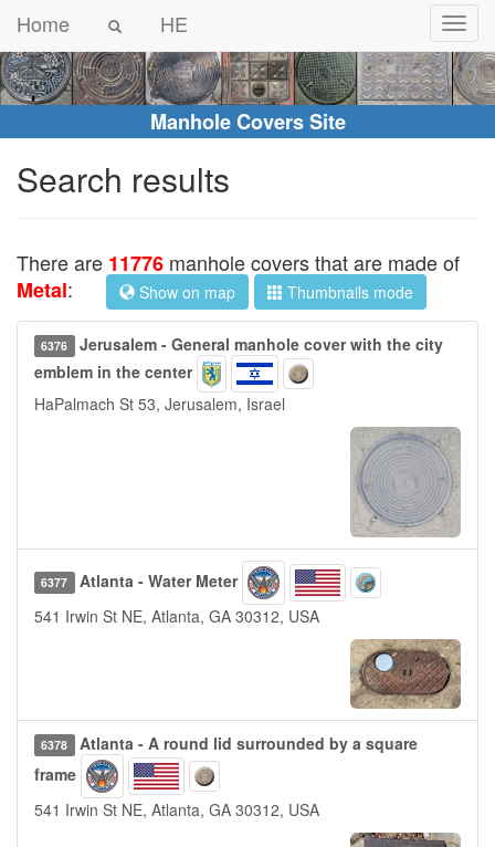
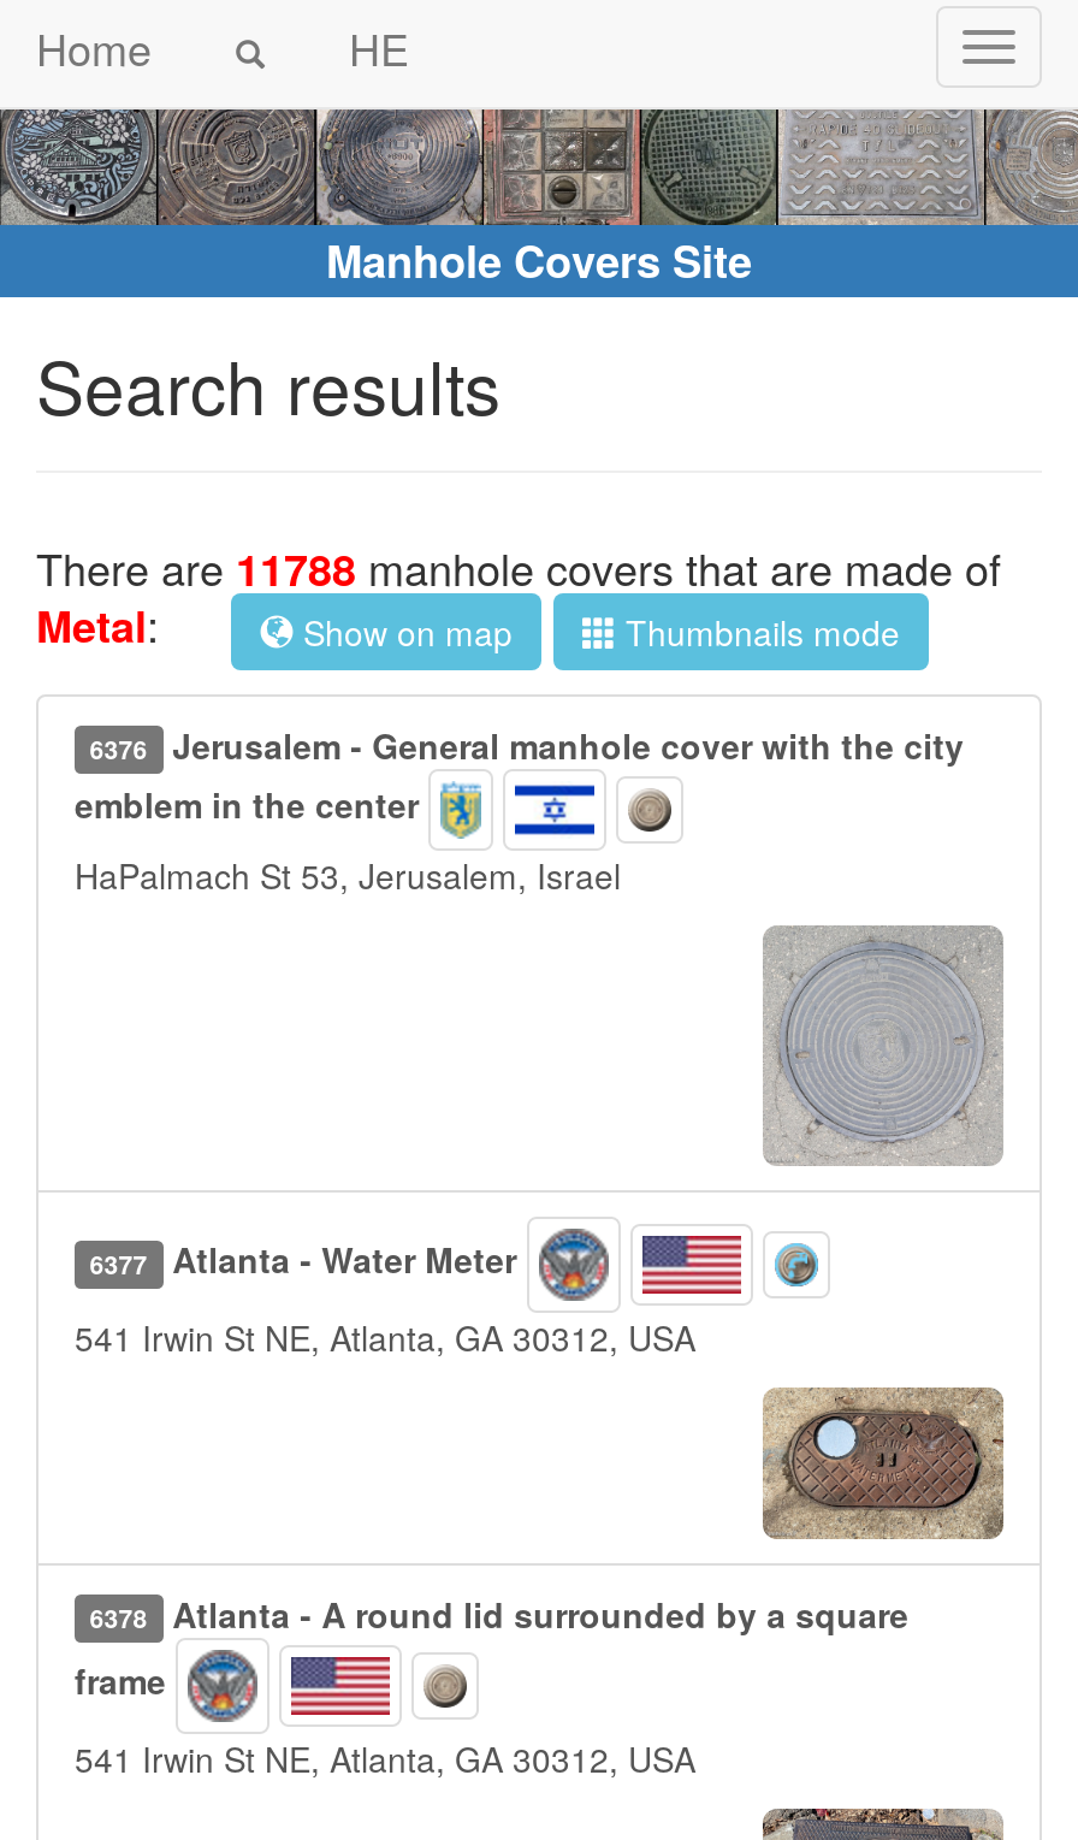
[17,248,460,277] There are 11776 manhole covers that are made of -> [36,535,1001,600] There are 11788 manhole covers that are made of

